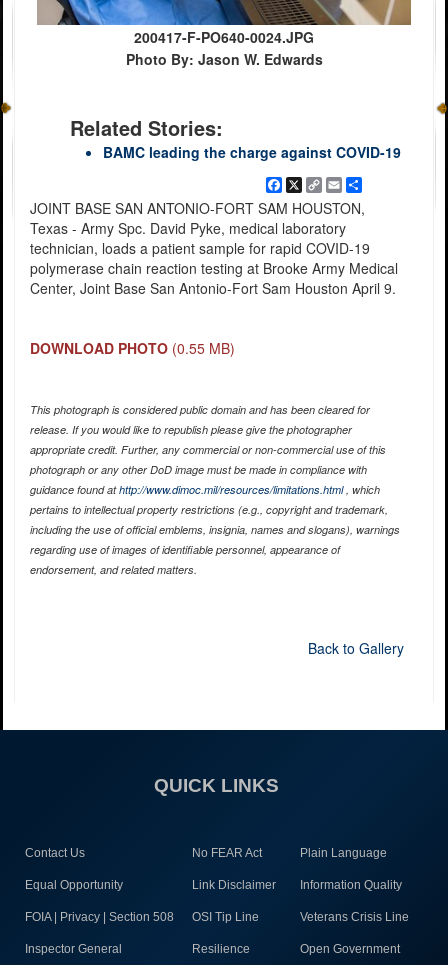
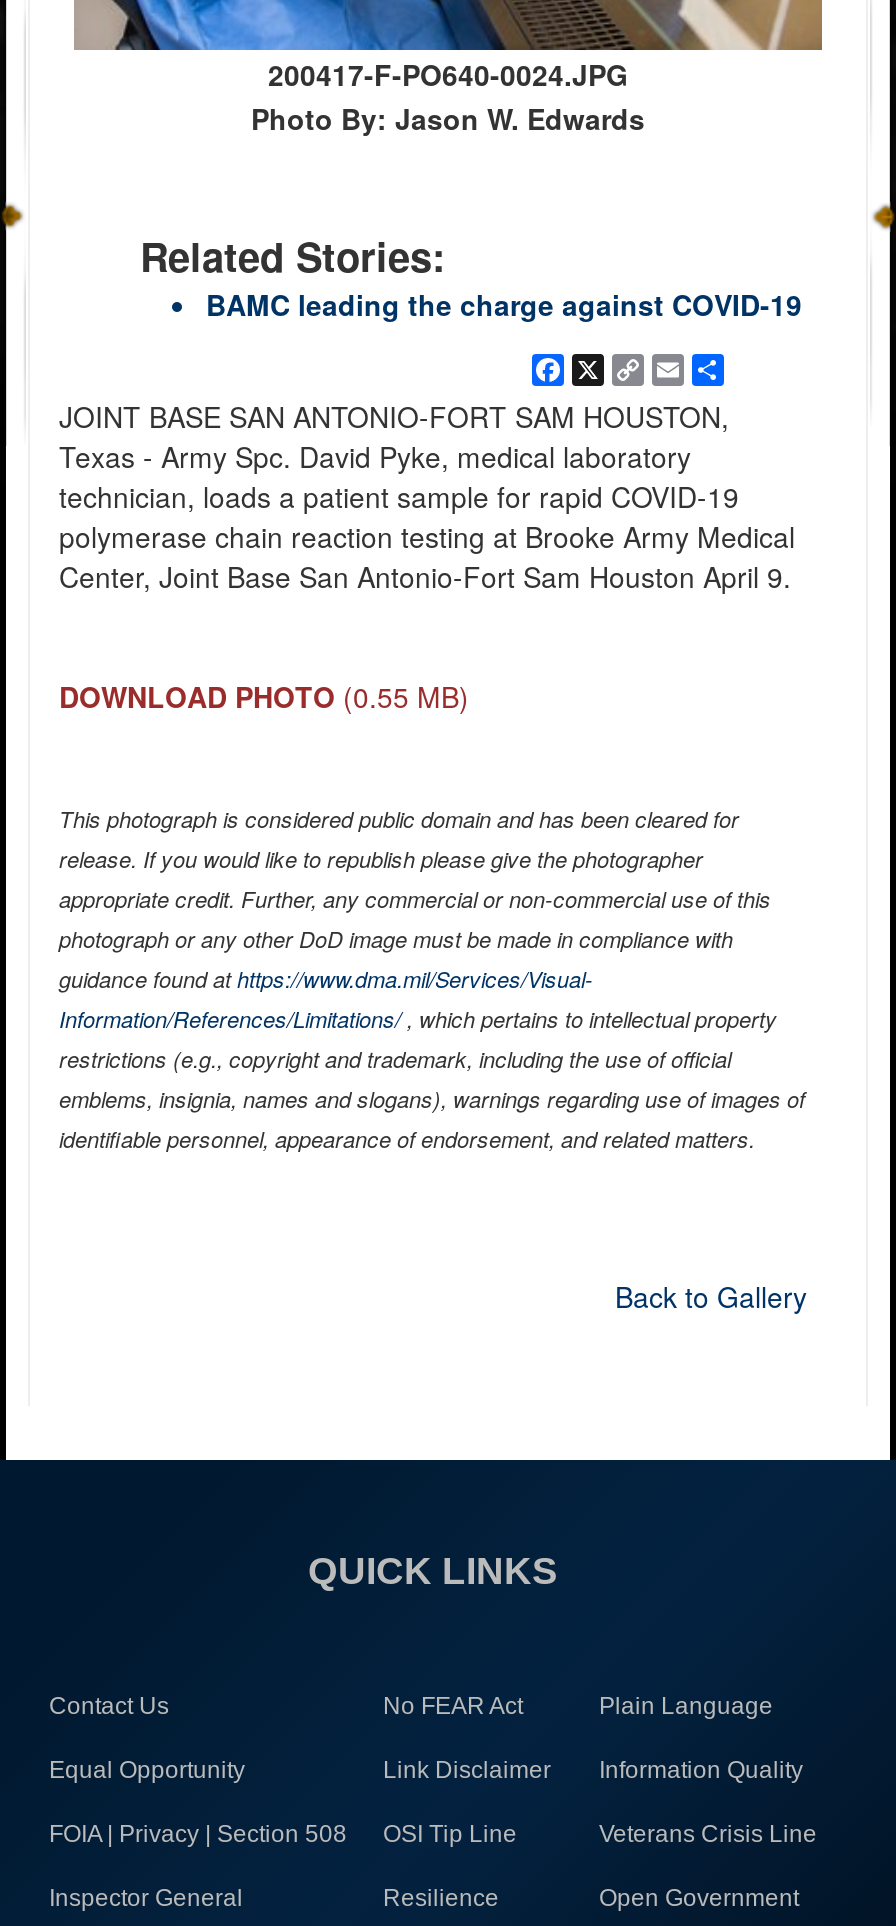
[29,482,399,577] guidance found at http://www.dimoc.mil/resources/limitations.html, which | pertains to intellectual property restrictions (e.g., copyright and trademark, | including the use of official emblems, insignia, names and slogans), warnings | regarding use of images of identifiable personnel, appearance of | endorsement, and related matters. -> [59,963,805,1153] guidance found at https://www.dma.mil/Services/Visual- | Information/References/Limitations/, which pertains to intellectual property | restrictions (e.g., copyright and trademark, including the use of official | emblems, insignia, names and slogans), warnings regarding use of images of | identifiable personnel, appearance of endorsement, and related matters.

